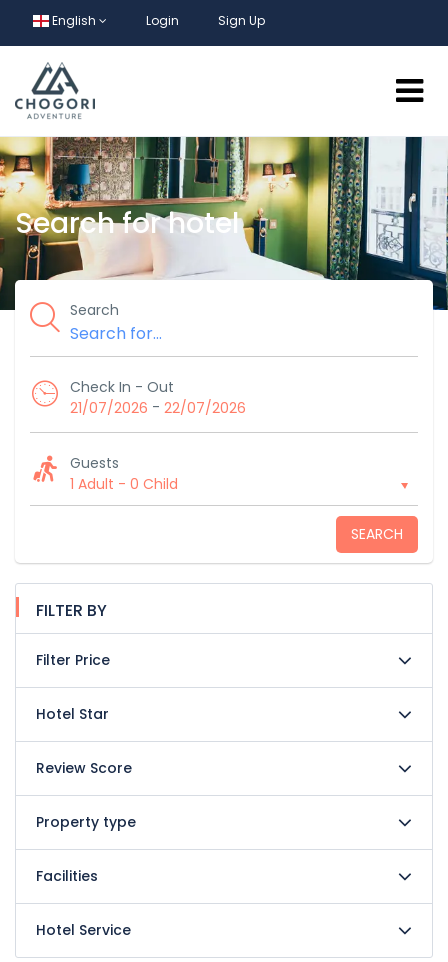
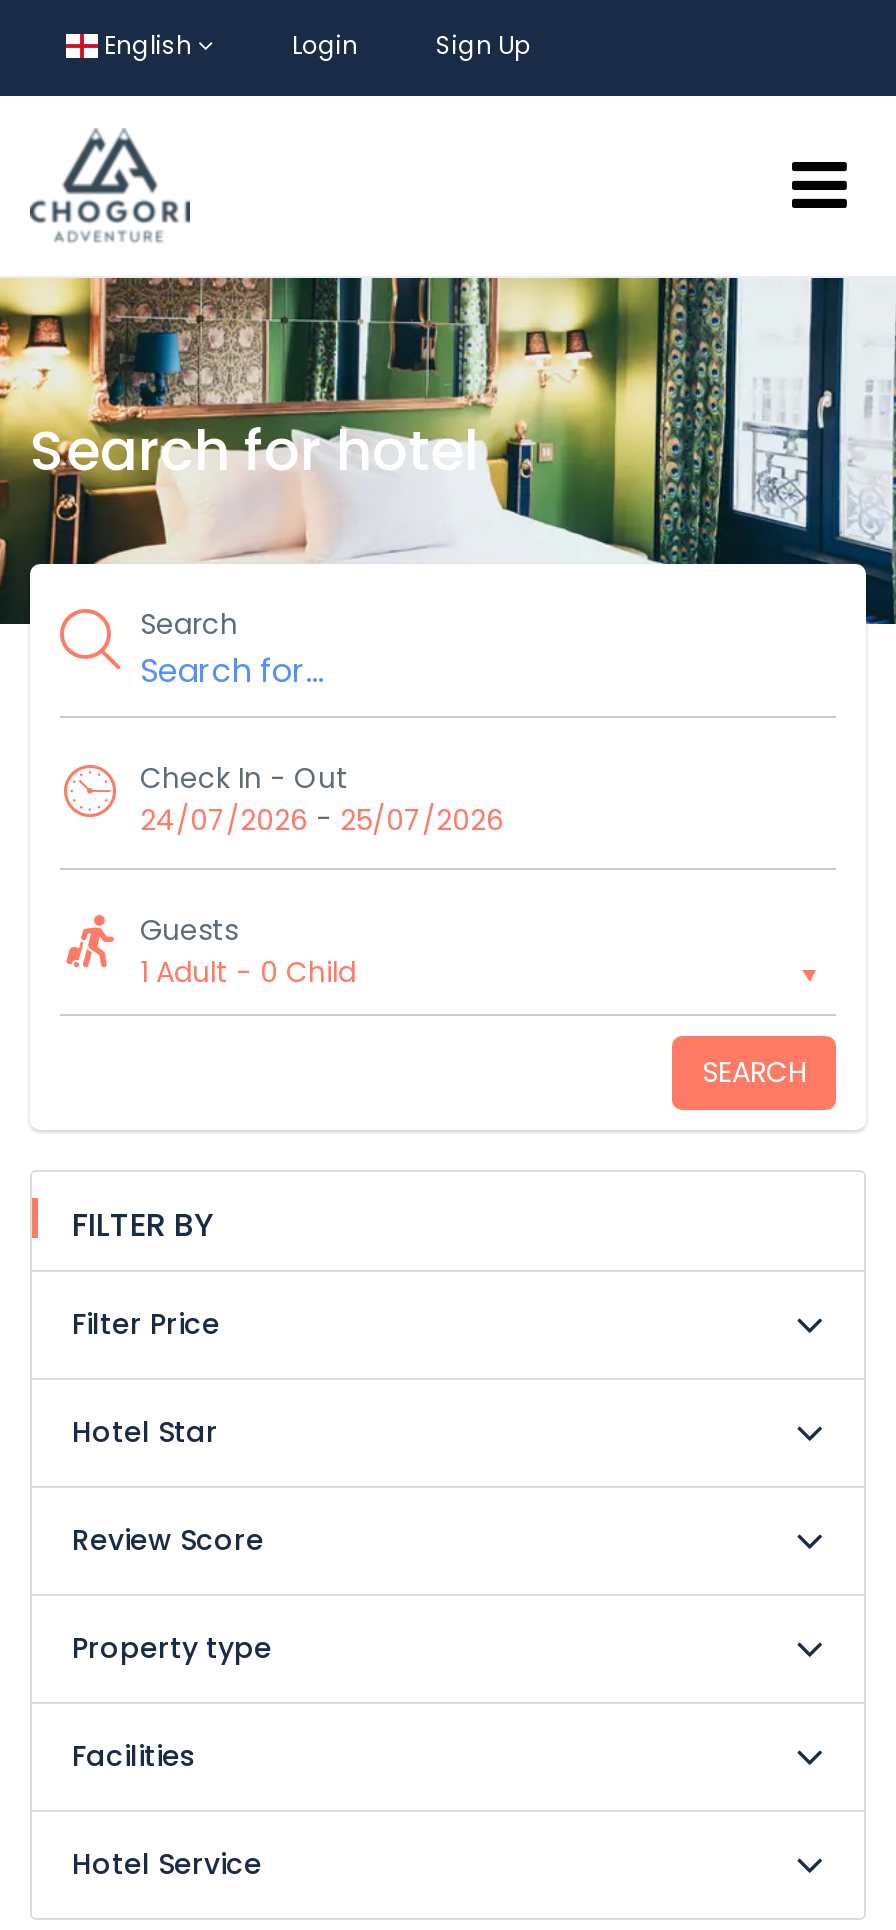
[70,397,246,418] 21/07/2026 - 22/07/2026 -> [140,798,504,840] 24/07/2026 - 25/07/2026

